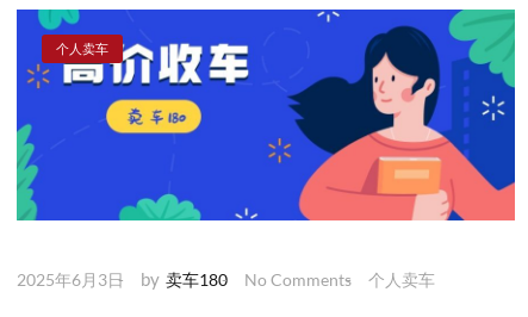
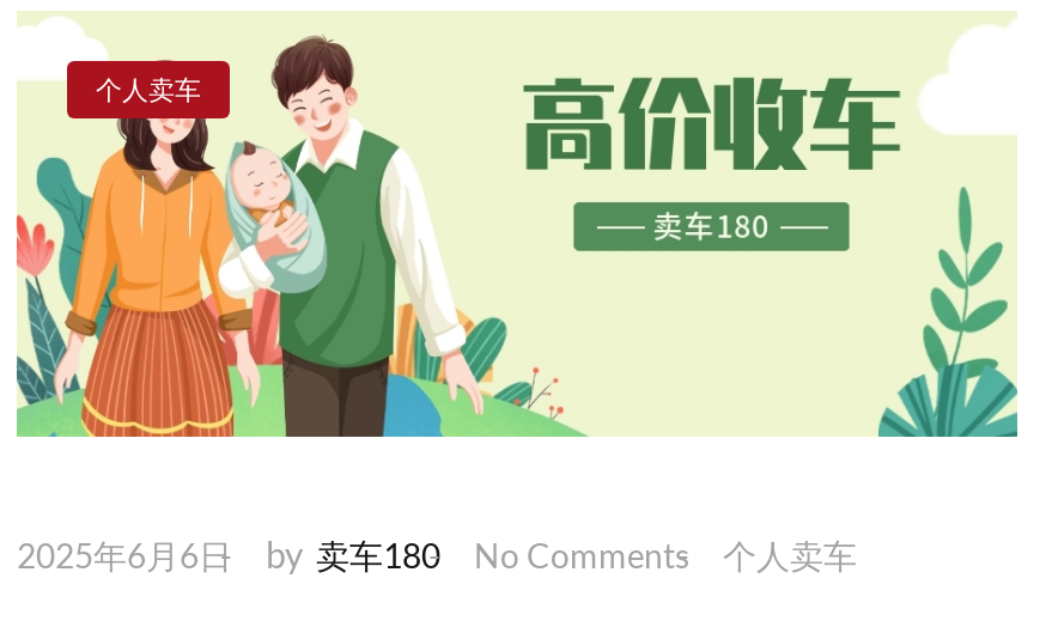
[15,8,516,290] [image] | 2025年6月3日 by 卖车180 No Comments 个人卖车 -> [14,11,1020,574] [image] | 2025年6月6日 by 卖车180 No Comments 个人卖车

